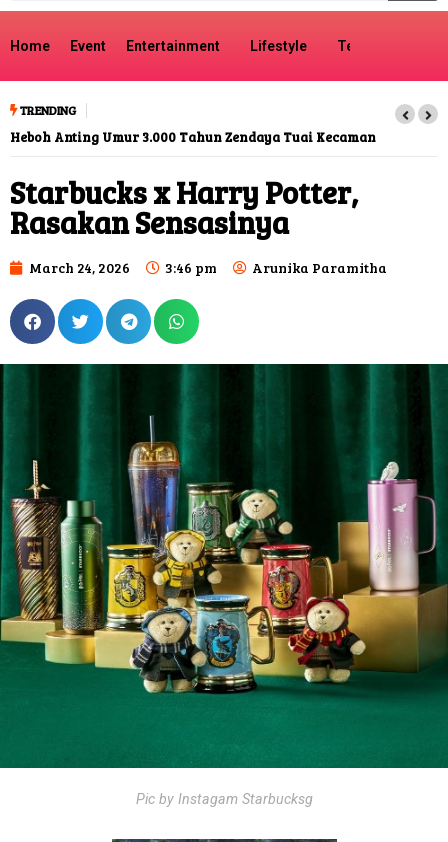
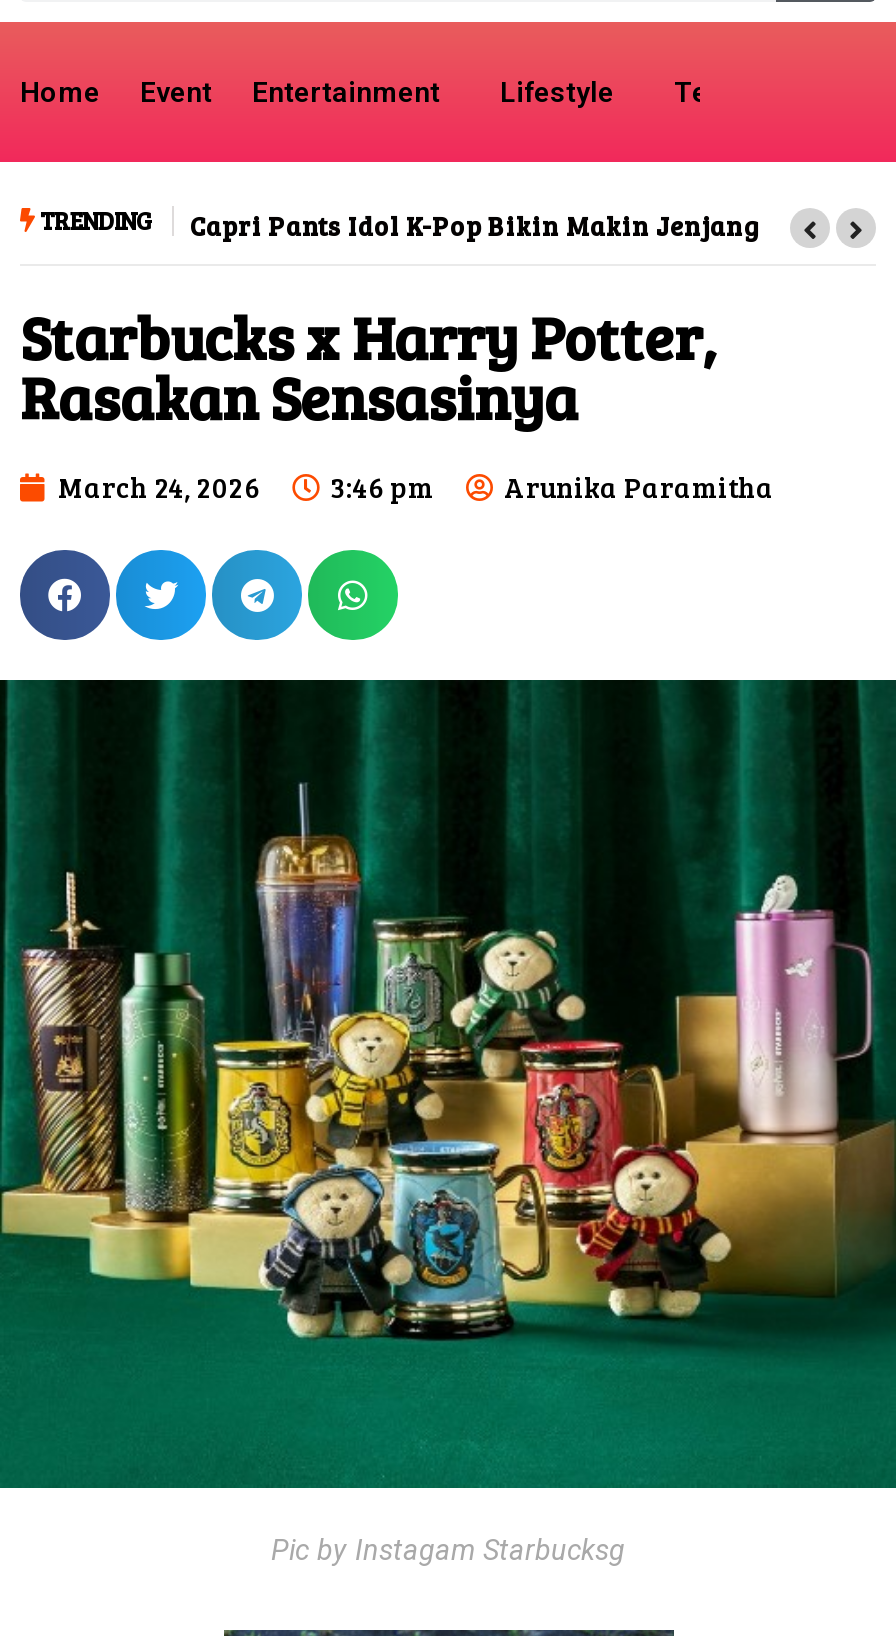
[10,128,376,146] Heboh Anting Umur 3.000 Tahun Zendaya Tuai Kecaman -> [190,208,760,244] Capri Pants Idol K-Pop Bikin Makin Jenjang

